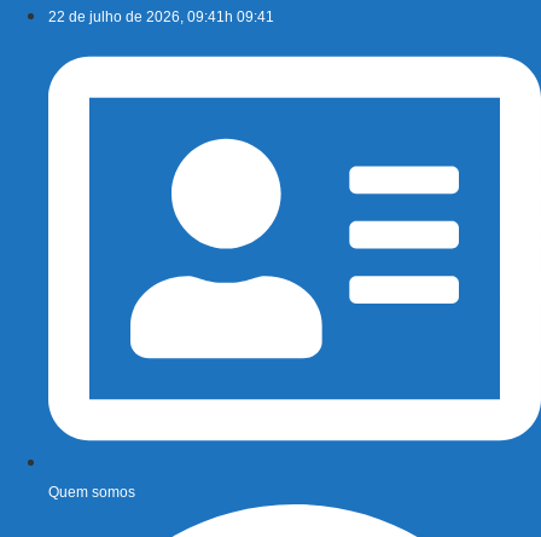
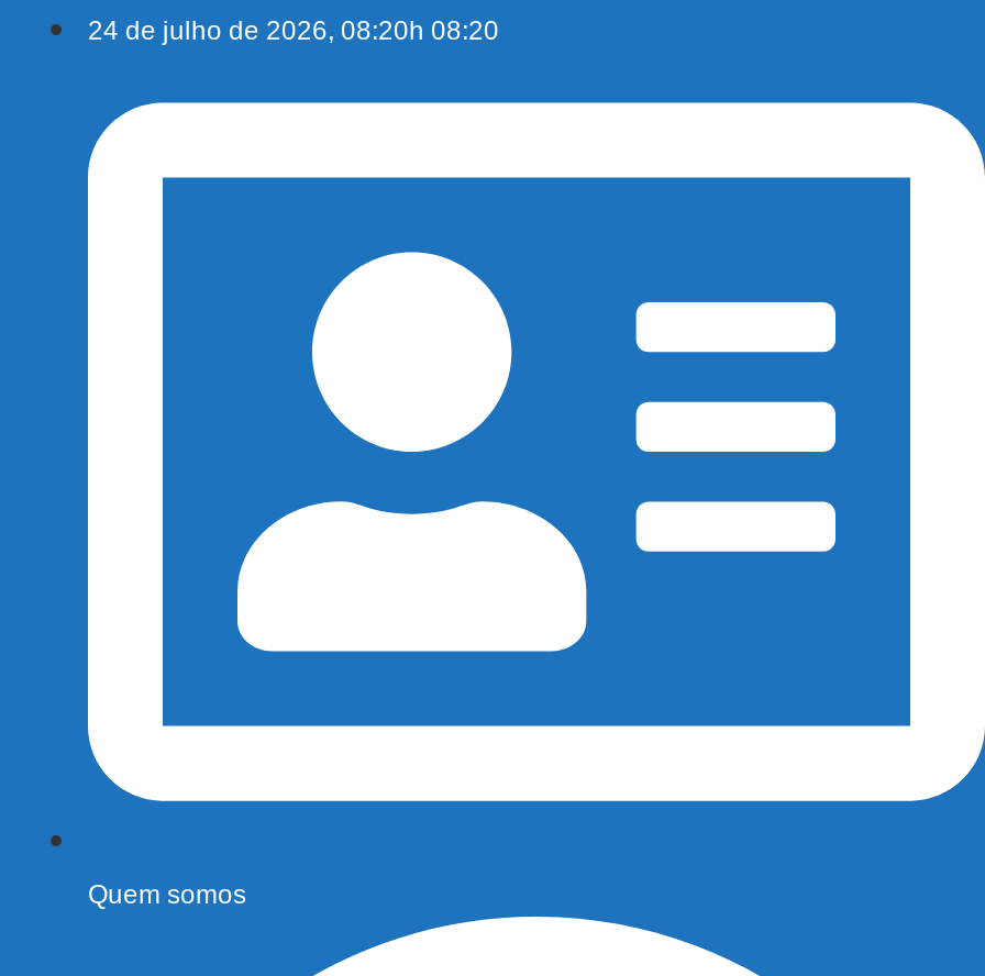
[48,8,274,25] 22 de julho de 2026, 09:41h 09:41 -> [88,15,499,46] 24 de julho de 2026, 08:20h 08:20

